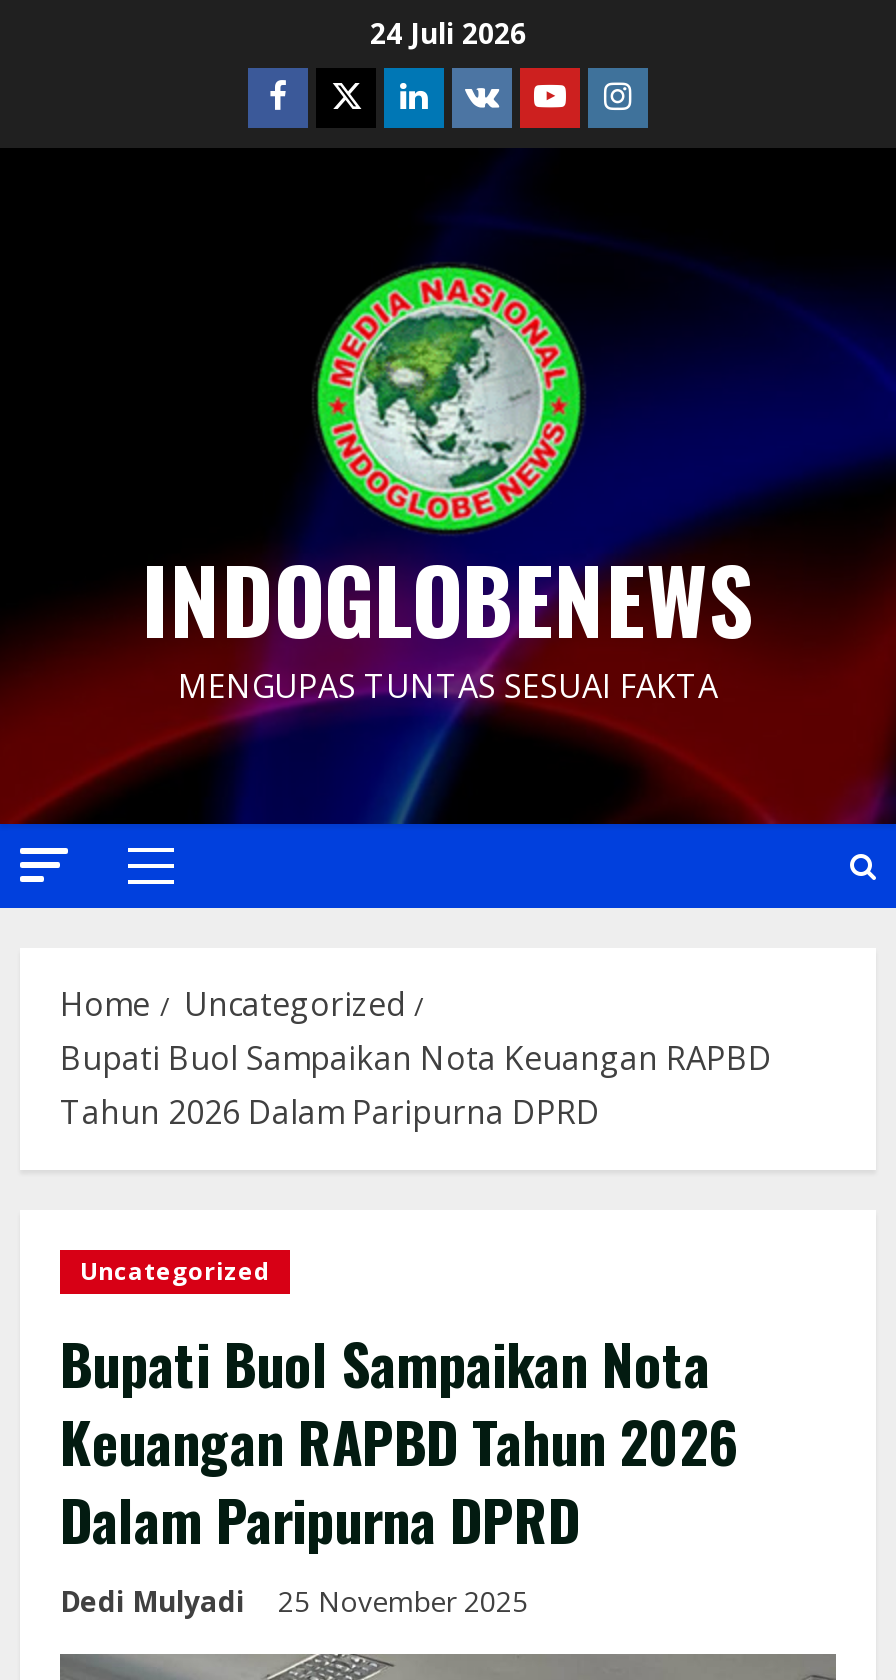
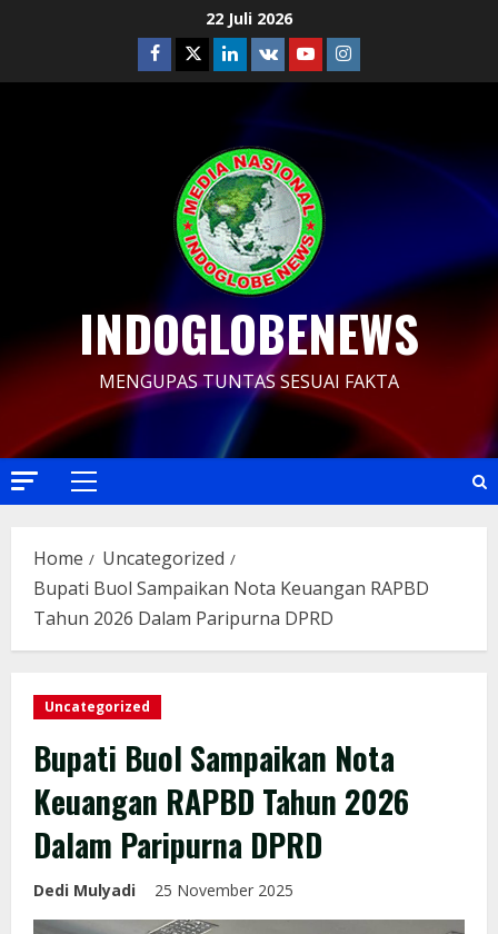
[370,14,526,52] 24 Juli 2026 -> [206,8,292,29] 22 Juli 2026

